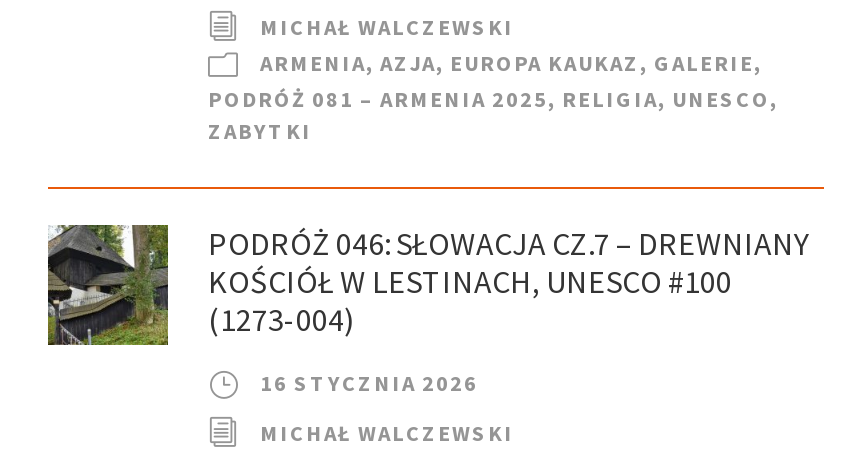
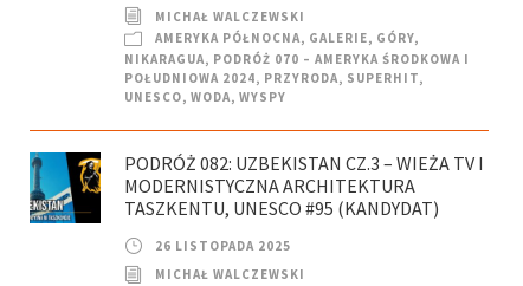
[208,50,778,146] ARMENIA, AZJA, EUROPA KAUKAZ, GALERIE, | PODRÓŻ 081 – ARMENIA 2025, RELIGIA, UNESCO, | ZABYTKI -> [124,29,470,105] AMERYKA PÓŁNOCNA, GALERIE, GÓRY, | NIKARAGUA, PODRÓŻ 070 – AMERYKA ŚRODKOWA I | POŁUDNIOWA 2024, PRZYRODA, SUPERHIT, | UNESCO, WODA, WYSPY
[46,222,808,348] [image] | PODRÓŻ 046: SŁOWACJA CZ.7 – DREWNIANY | KOŚCIÓŁ W LESTINACH, UNESCO #100 | (1273-004) -> [28,151,484,225] [image] | PODRÓŻ 082: UZBEKISTAN CZ.3 – WIEŻA TV I | MODERNISTYCZNA ARCHITEKTURA | TASZKENTU, UNESCO #95 (KANDYDAT)
[260,370,478,398] 16 STYCZNIA 2026 -> [155,238,291,254] 26 LISTOPADA 2025

